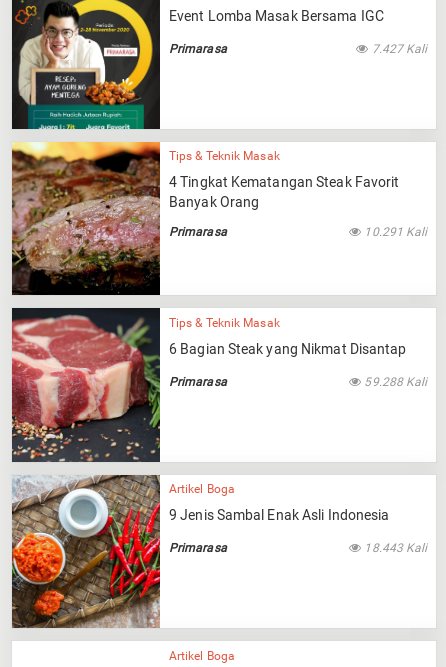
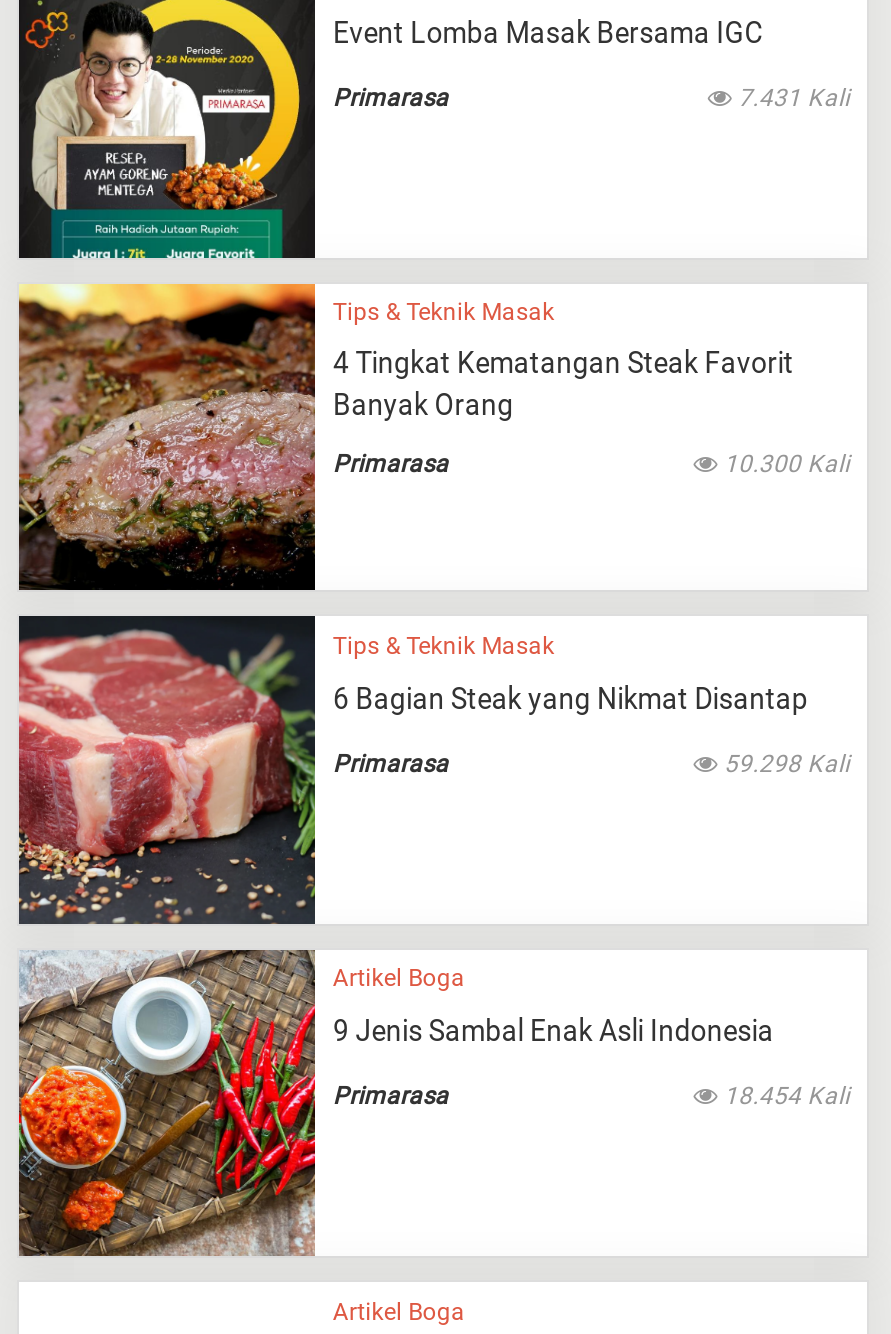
[368,42,427,56] 7.427 Kali -> [732,84,850,112] 7.431 Kali
[361,225,427,239] 10.291 Kali -> [718,451,850,479] 10.300 Kali
[361,375,427,389] 59.288 Kali -> [718,750,850,778] 59.298 Kali
[361,541,427,555] 18.443 Kali -> [718,1082,850,1110] 18.454 Kali

